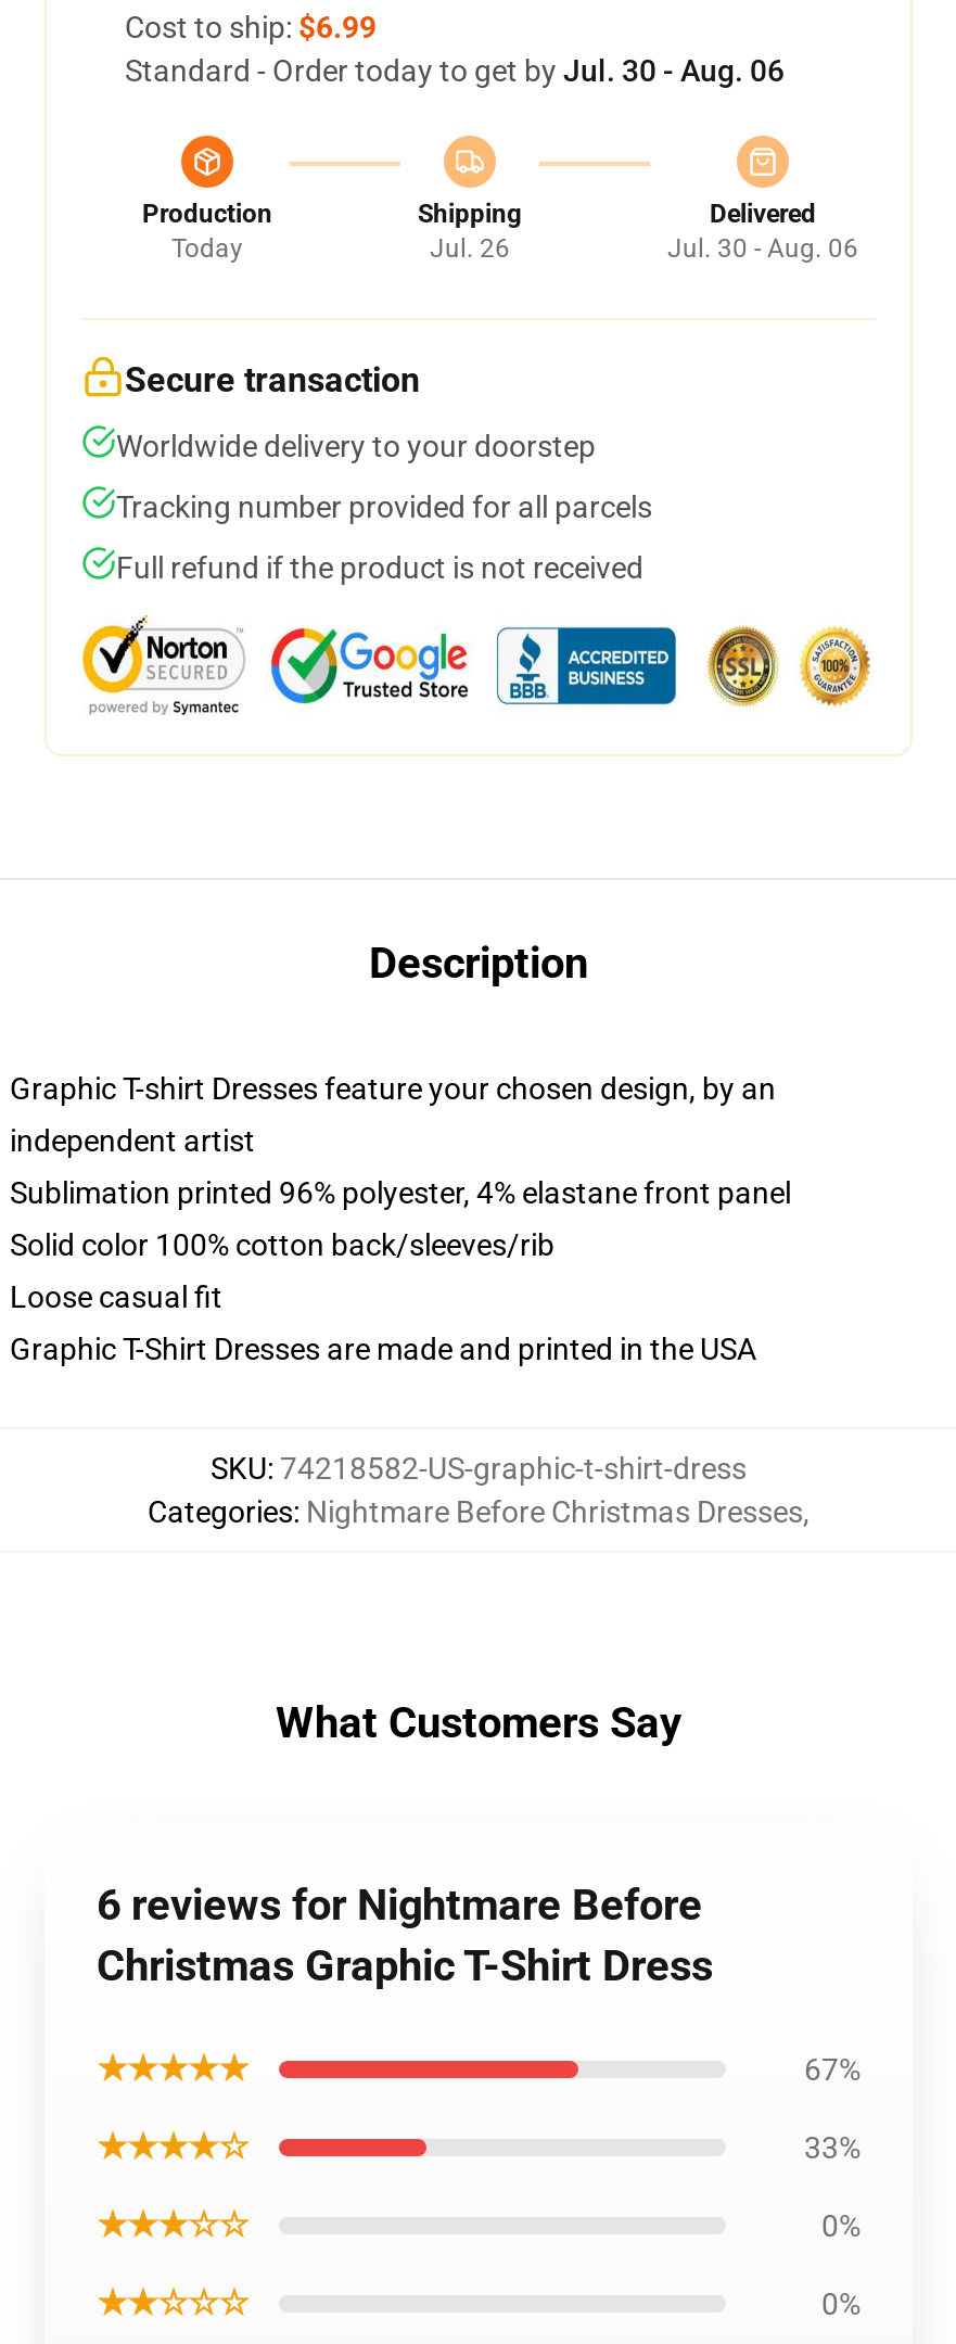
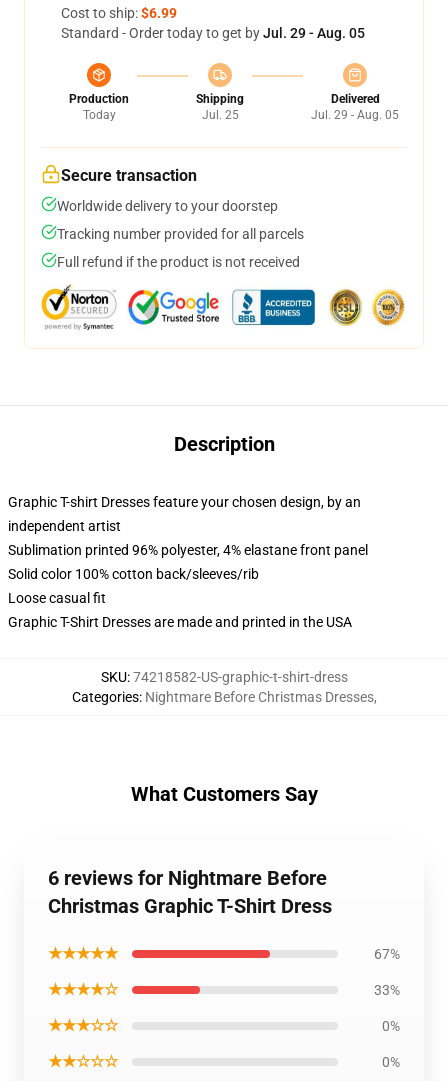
[125,53,785,88] Standard - Order today to get by Jul. 30 - Aug. 06 -> [61,25,365,41] Standard - Order today to get by Jul. 29 - Aug. 05
[430,233,510,264] Jul. 26 -> [201,108,238,122] Jul. 25
[667,233,858,264] Jul. 30 - Aug. 06 -> [311,108,399,122] Jul. 29 - Aug. 05

